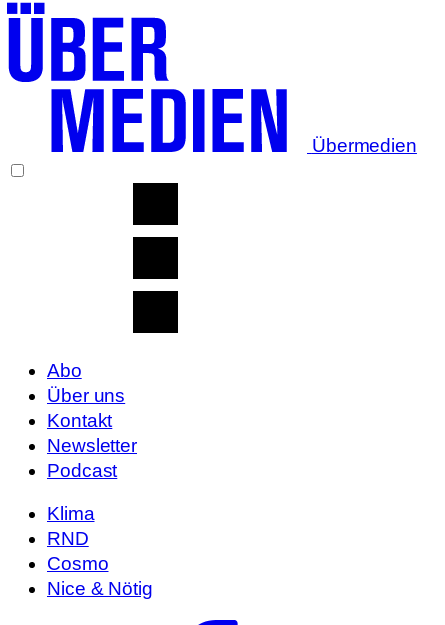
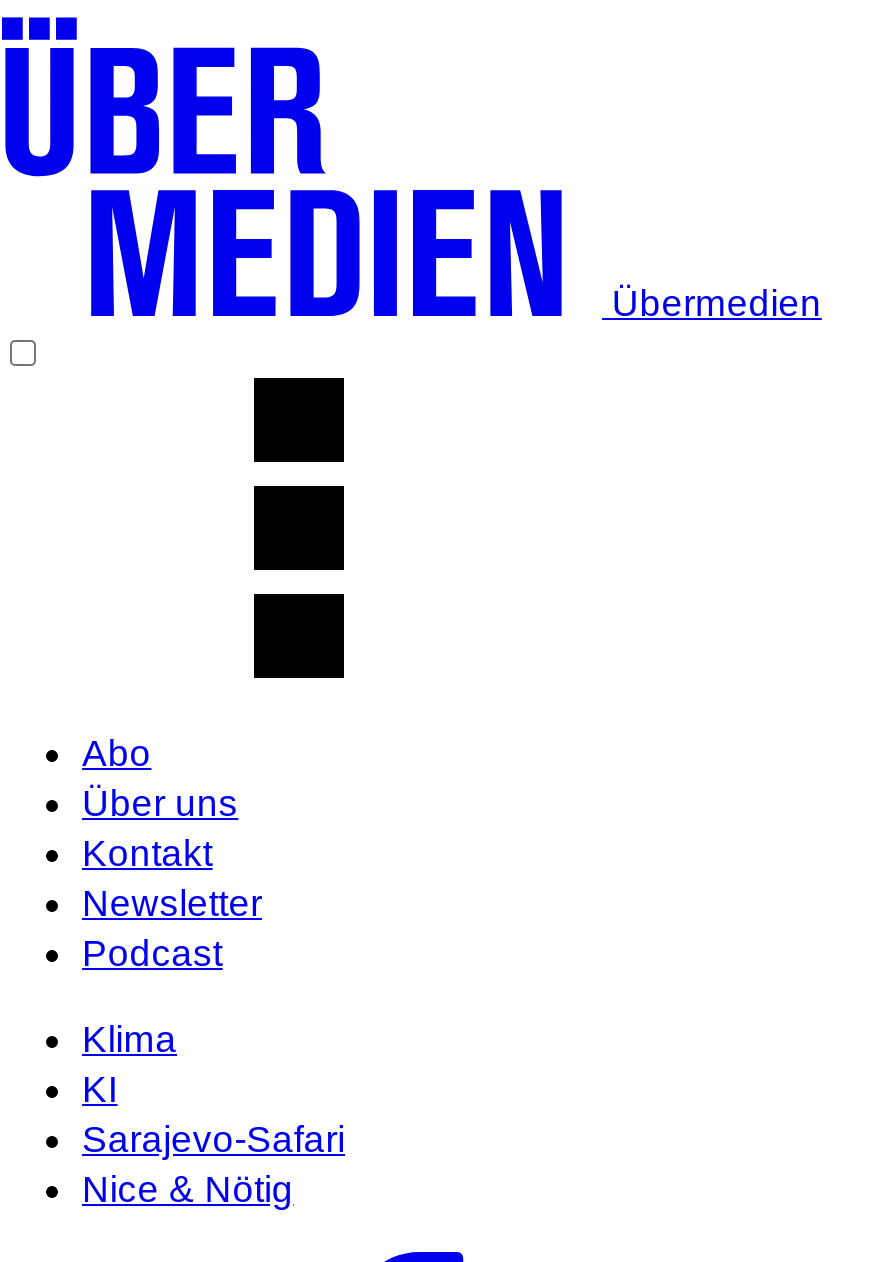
[47,528,108,574] RND | Cosmo -> [82,1068,345,1160] KI | Sarajevo-Safari

